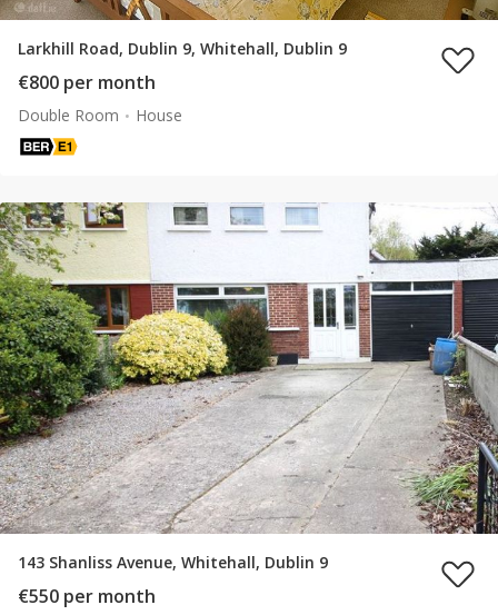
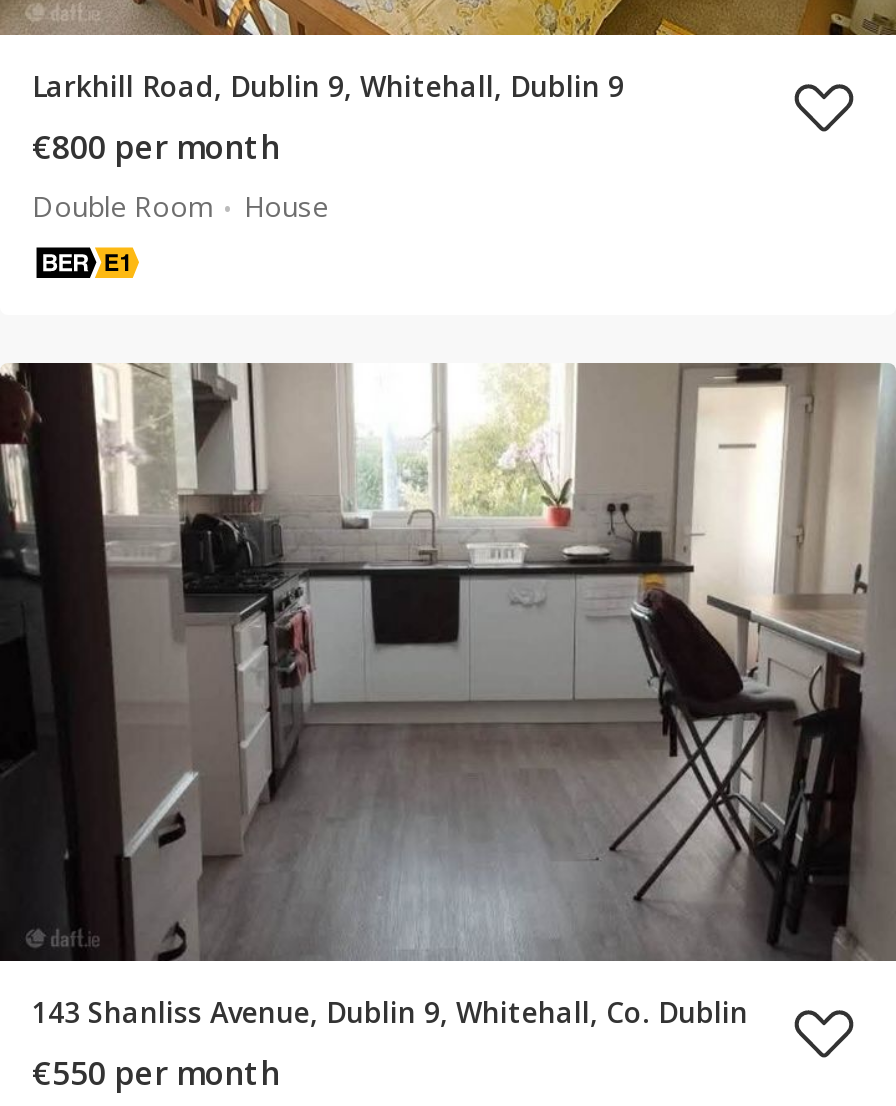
[3,201,495,573] [image] | 143 Shanliss Avenue, Whitehall, Dublin 9 -> [6,360,890,1031] [image] | 143 Shanliss Avenue, Dublin 9, Whitehall, Co. Dublin

